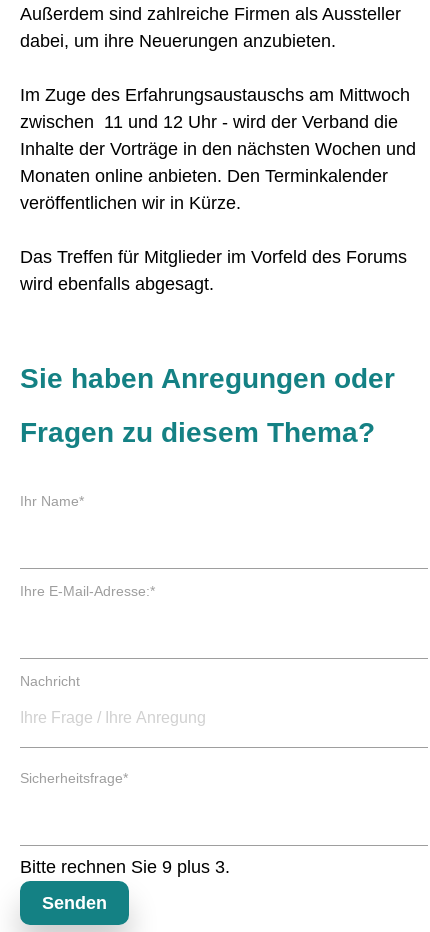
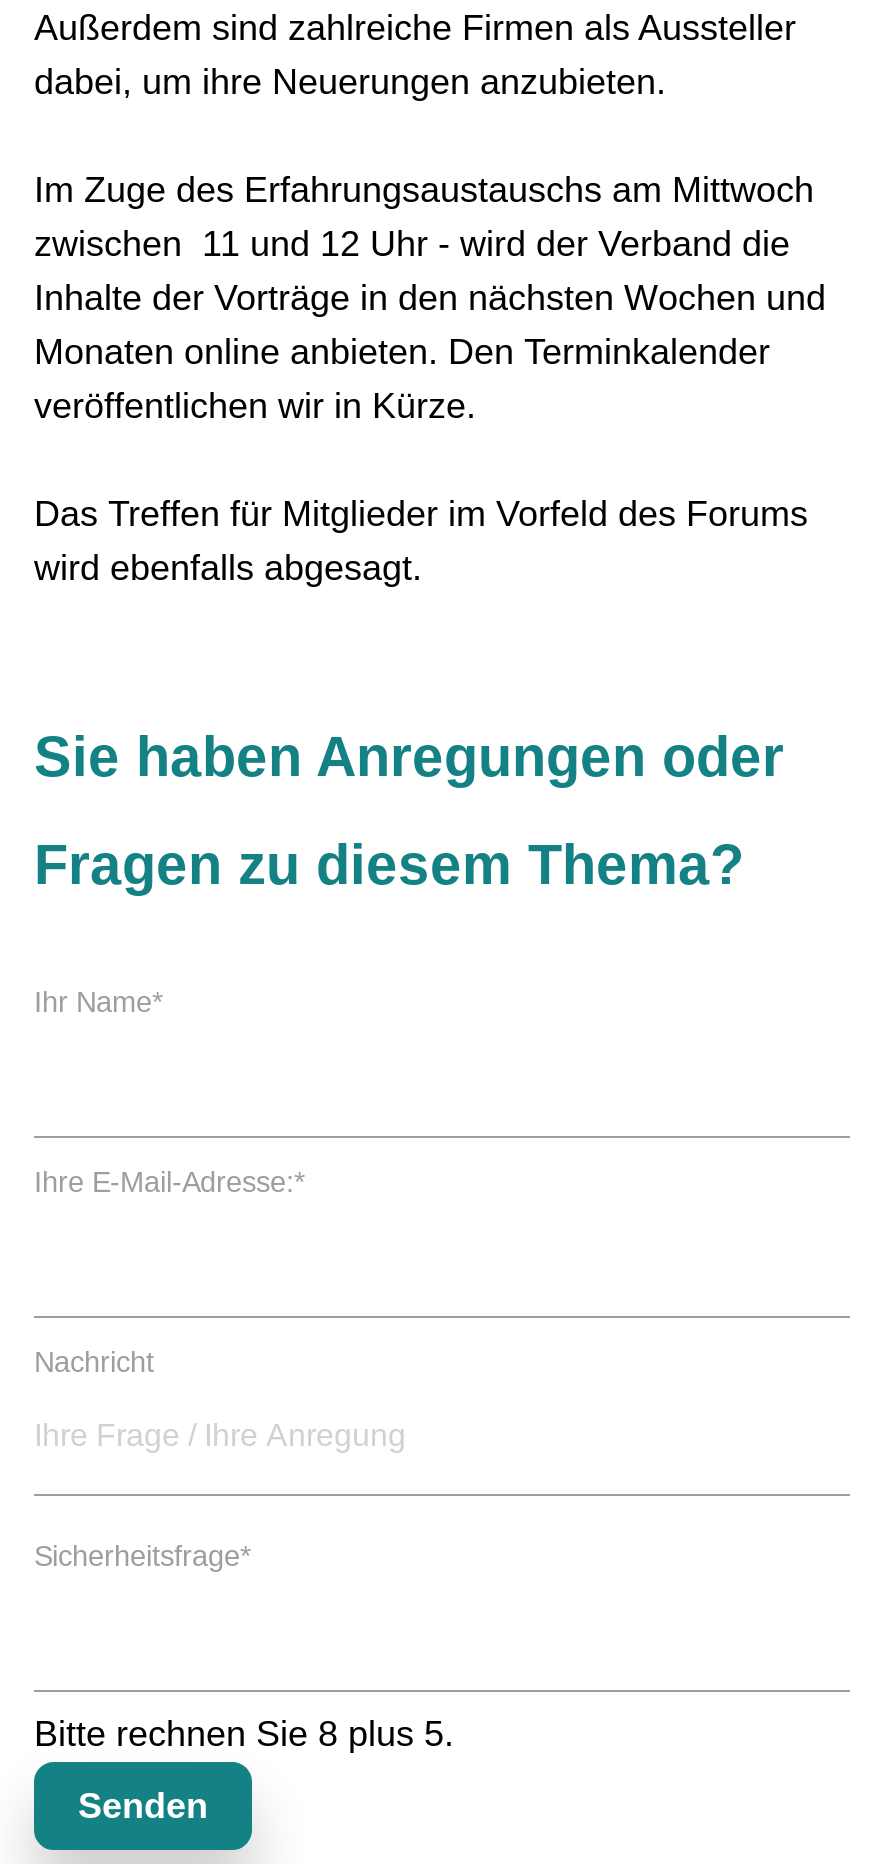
[20,857,230,877] Bitte rechnen Sie 9 plus 3. -> [34,1715,454,1755] Bitte rechnen Sie 8 plus 5.

